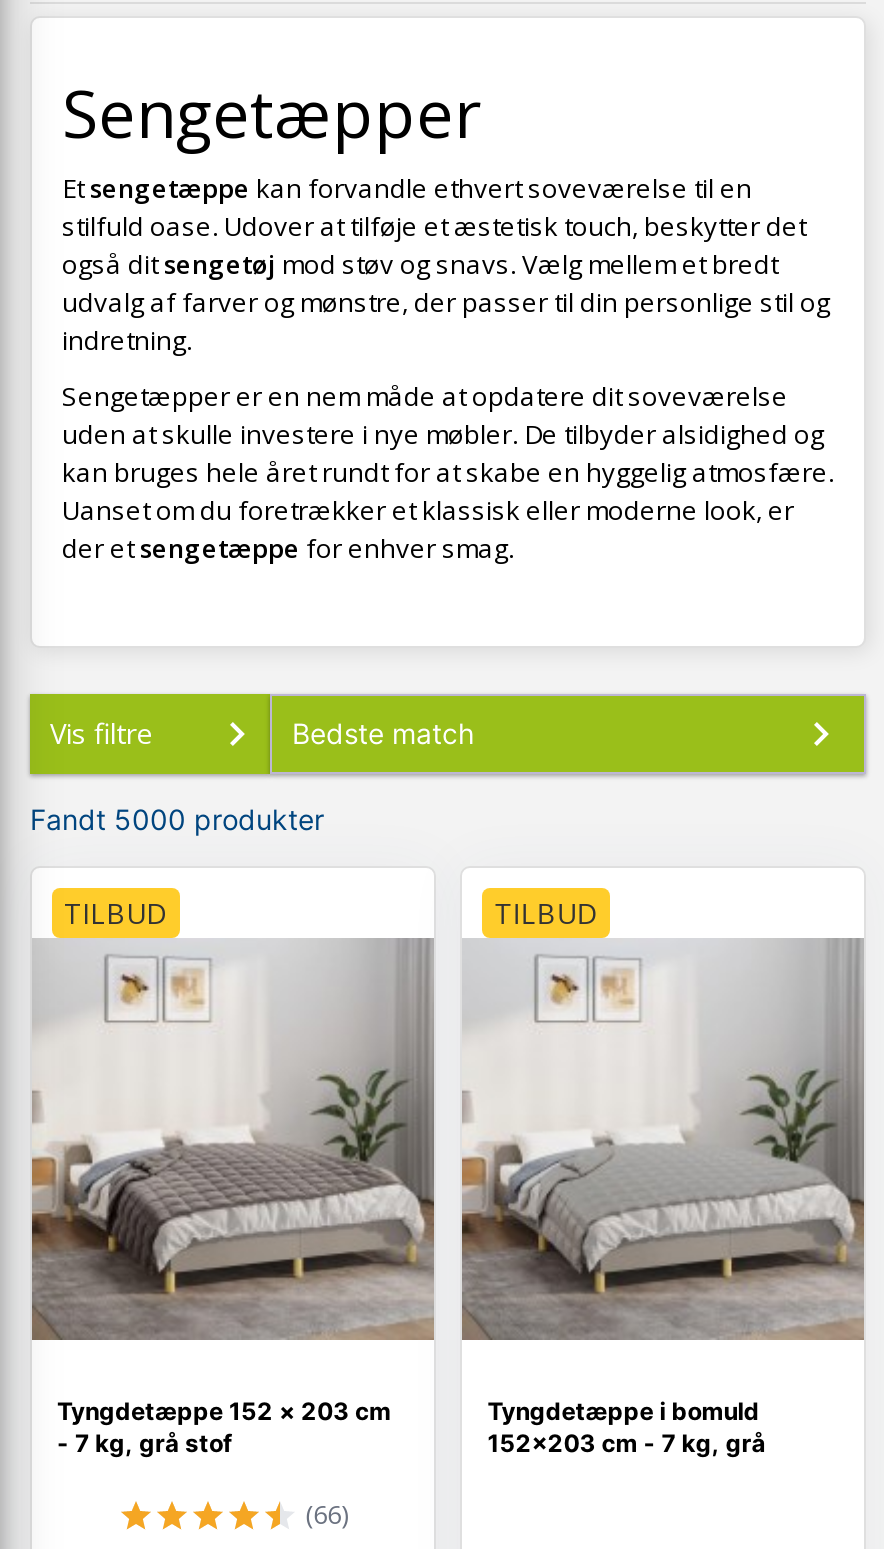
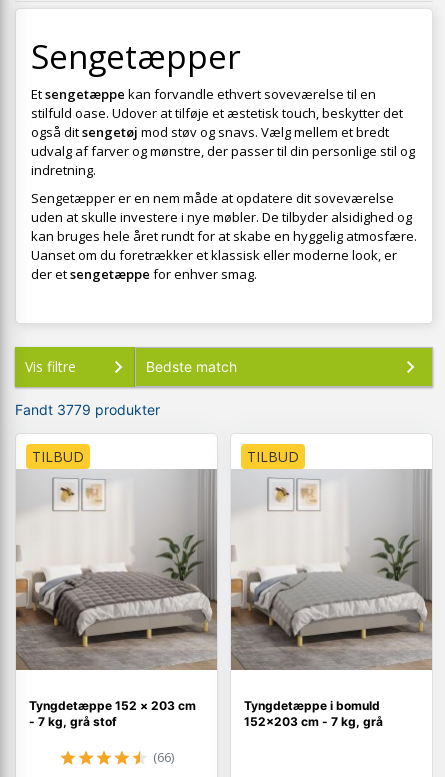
[30,803,324,837] Fandt 5000 produkter -> [15,401,160,418] Fandt 3779 produkter

